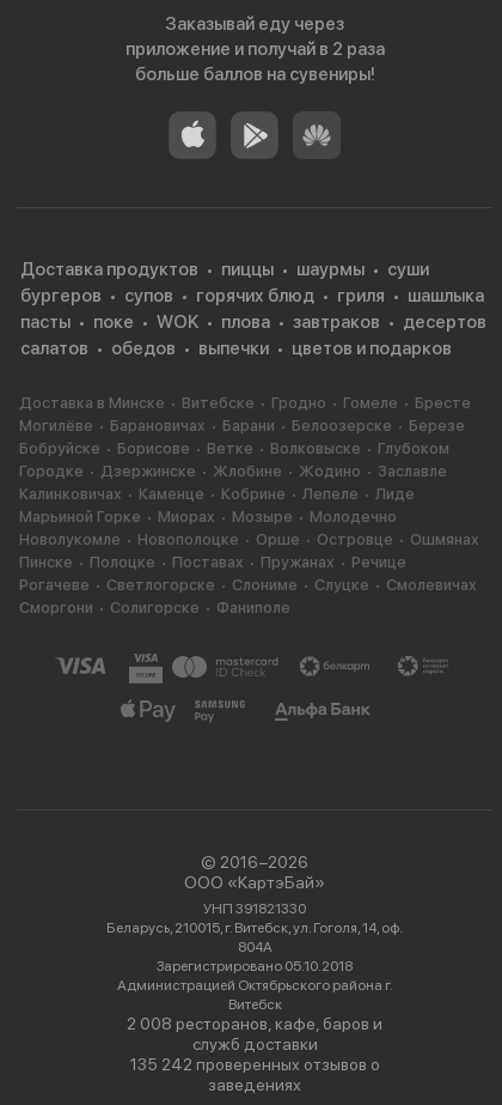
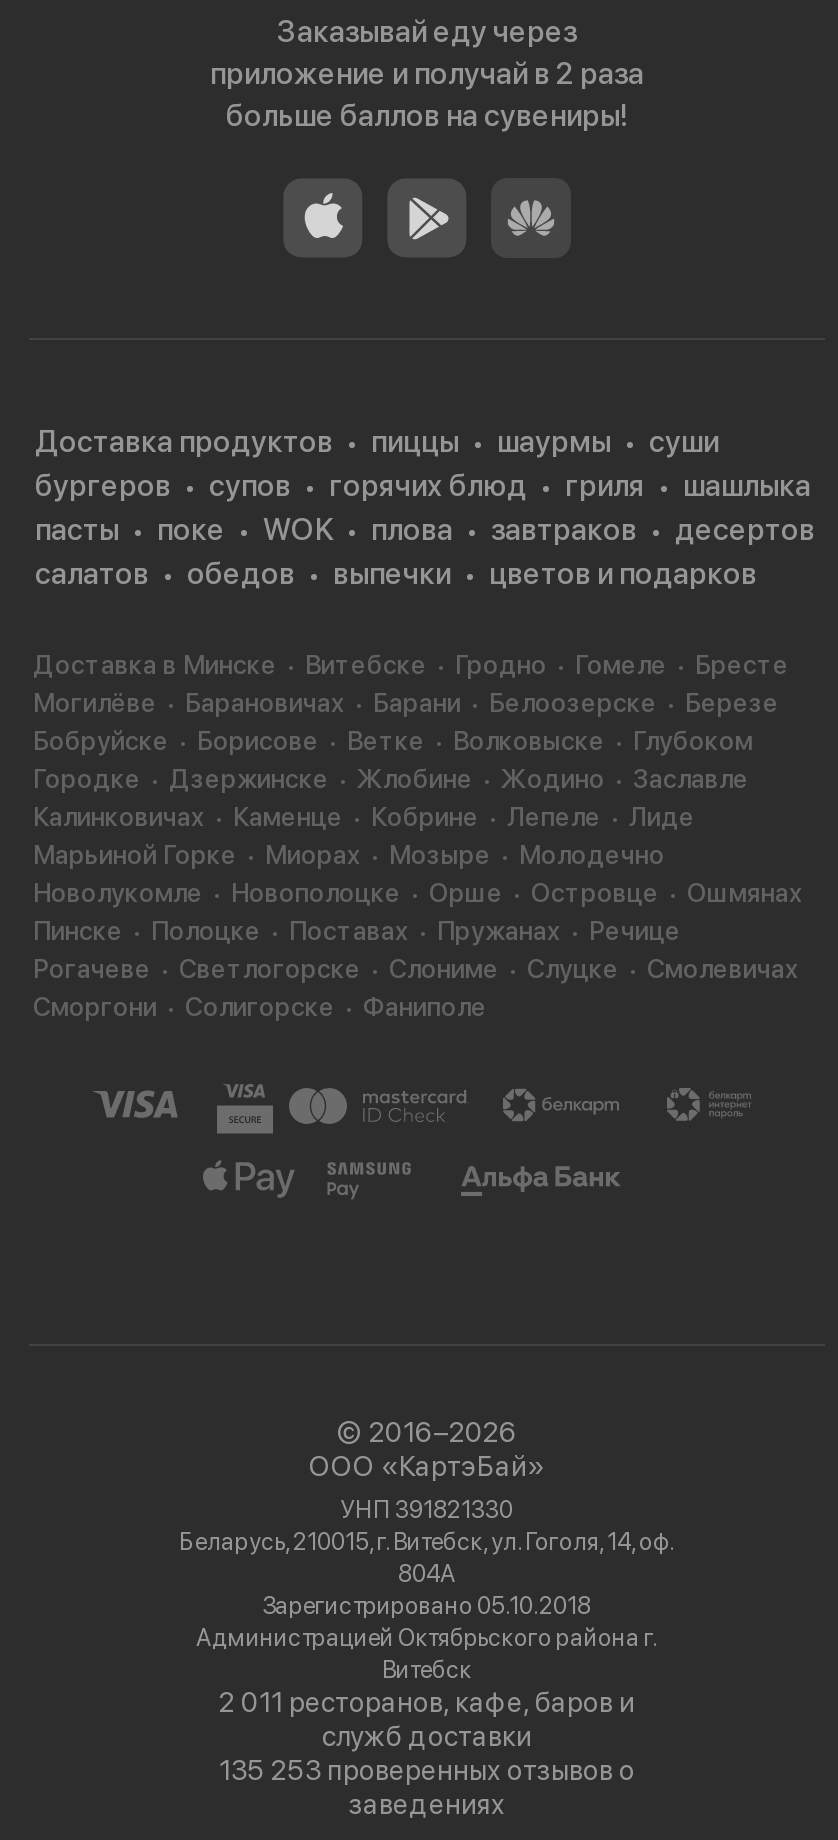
[127,1014,382,1033] 2 008 ресторанов, кафе, баров и -> [219,1686,635,1718] 2 011 ресторанов, кафе, баров и
[130,1055,379,1074] 135 242 проверенных отзывов о -> [219,1754,635,1786] 135 253 проверенных отзывов о

